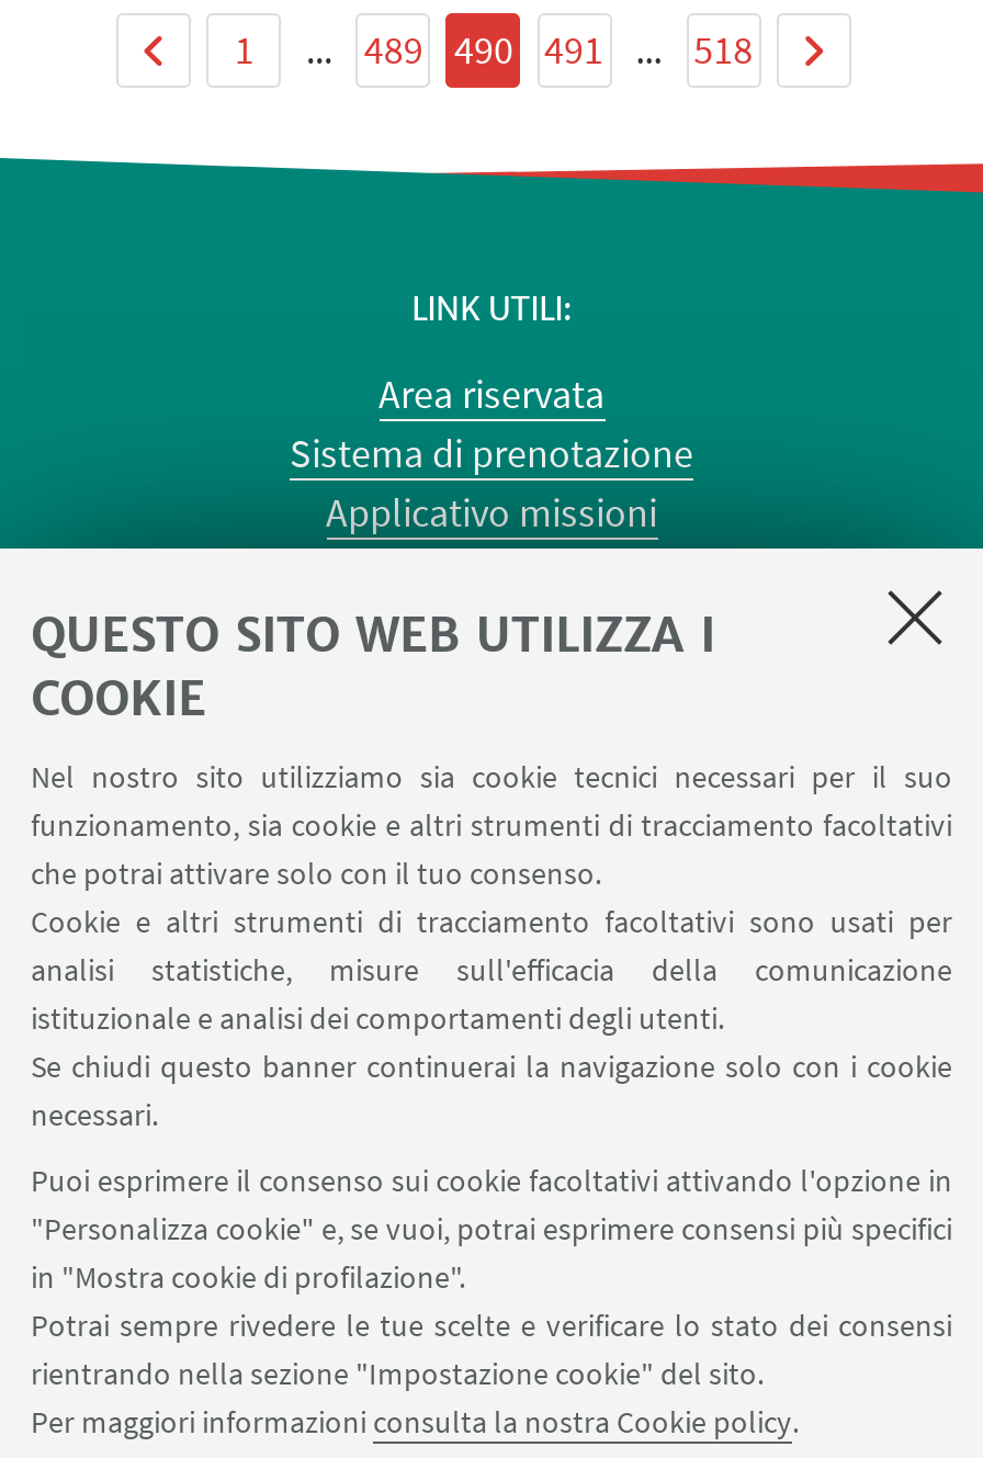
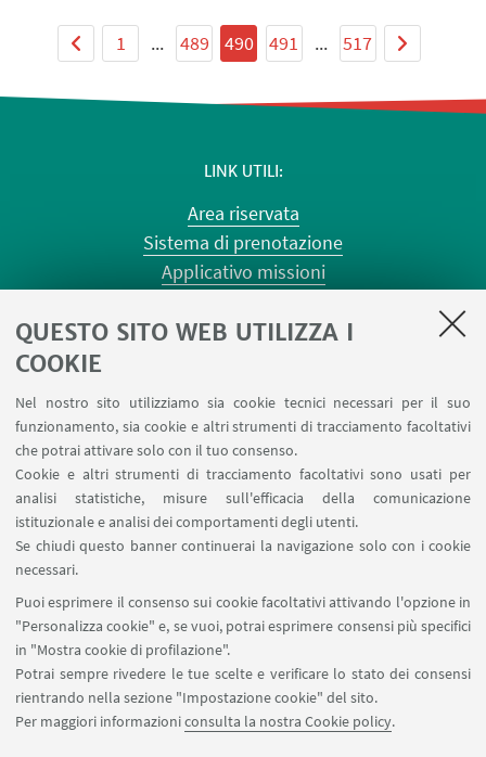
[694,25,753,75] 518 -> [343,31,372,56] 517

